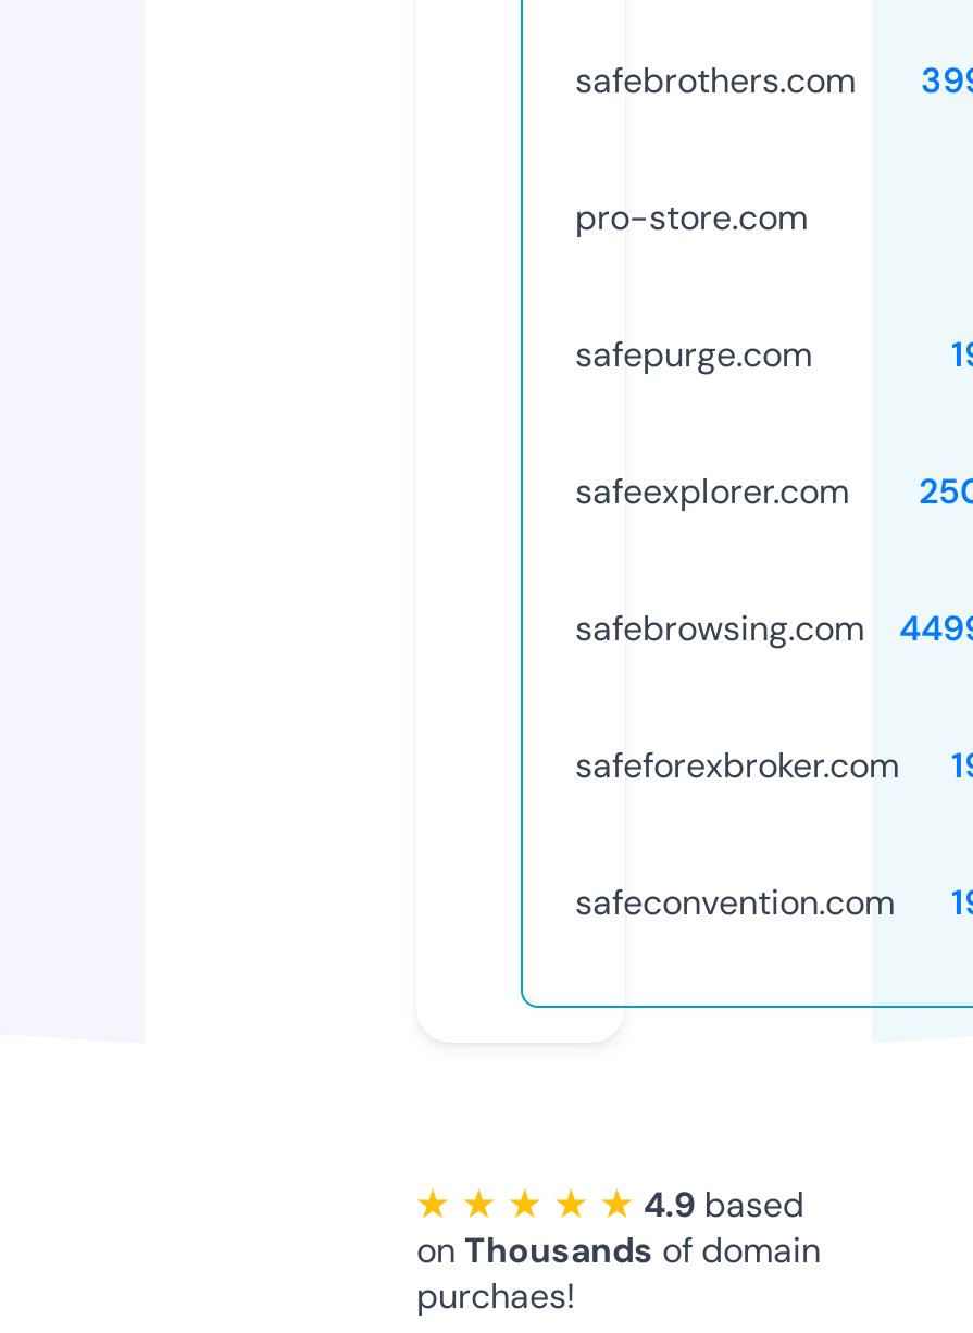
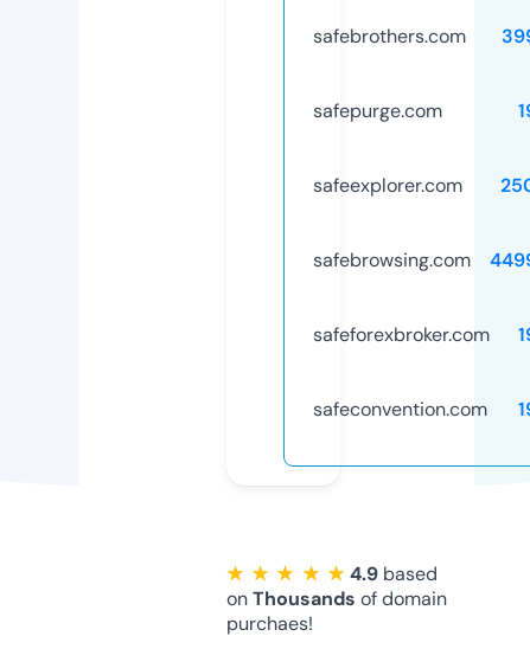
[575,194,808,240] pro-store.com -> none

